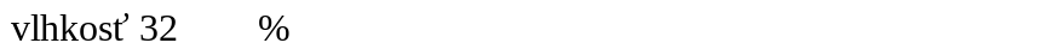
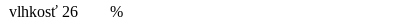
[11,7,178,48] vlhkosť 32 -> [9,3,78,20] vlhkosť 26

